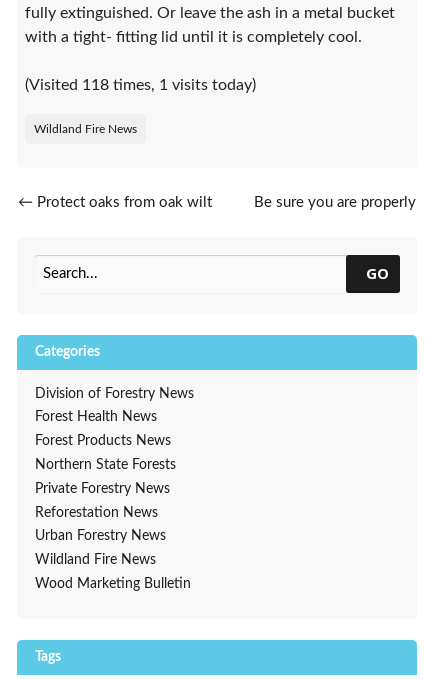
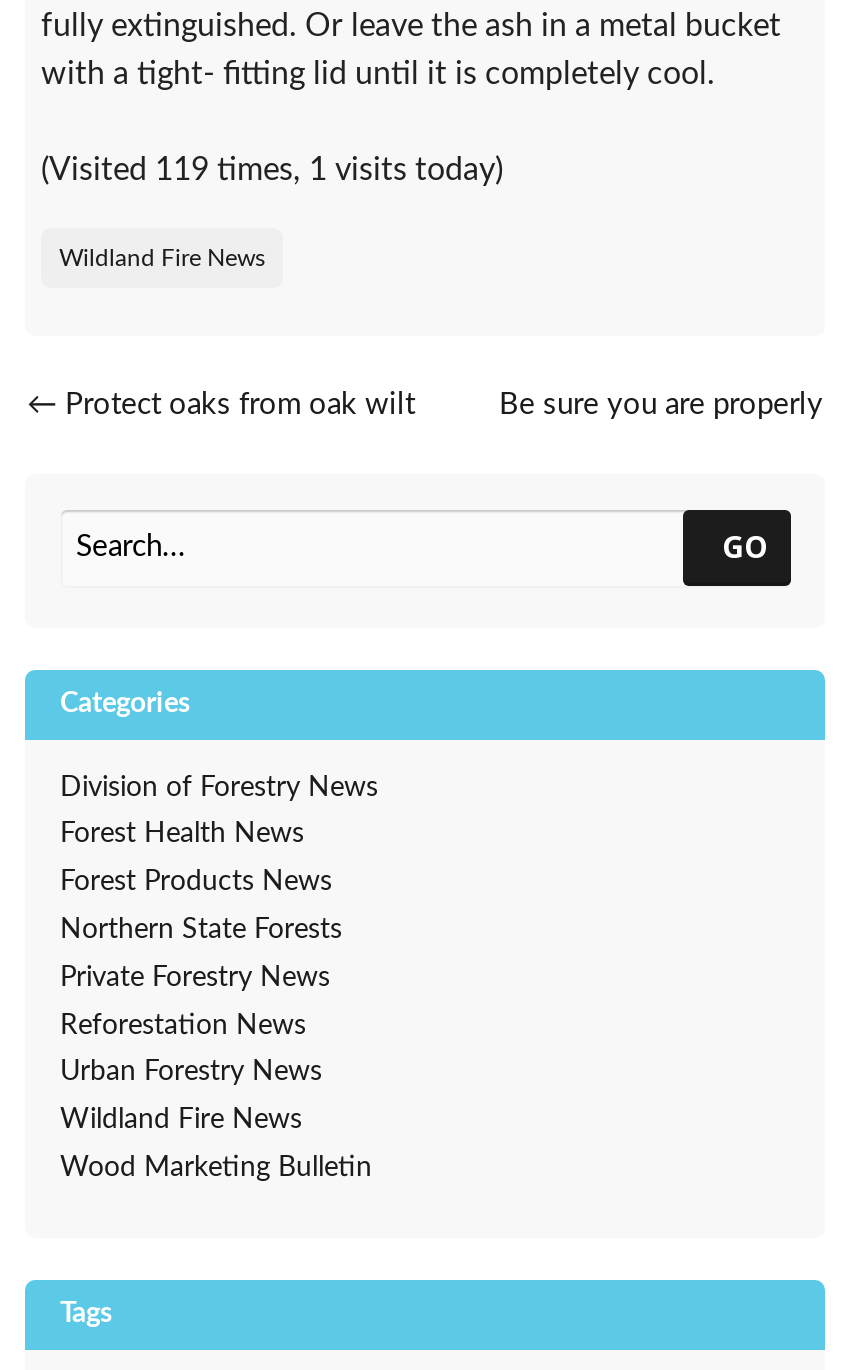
[25,77,256,93] (Visited 118 times, 1 visits today) -> [41,153,503,185] (Visited 119 times, 1 visits today)

